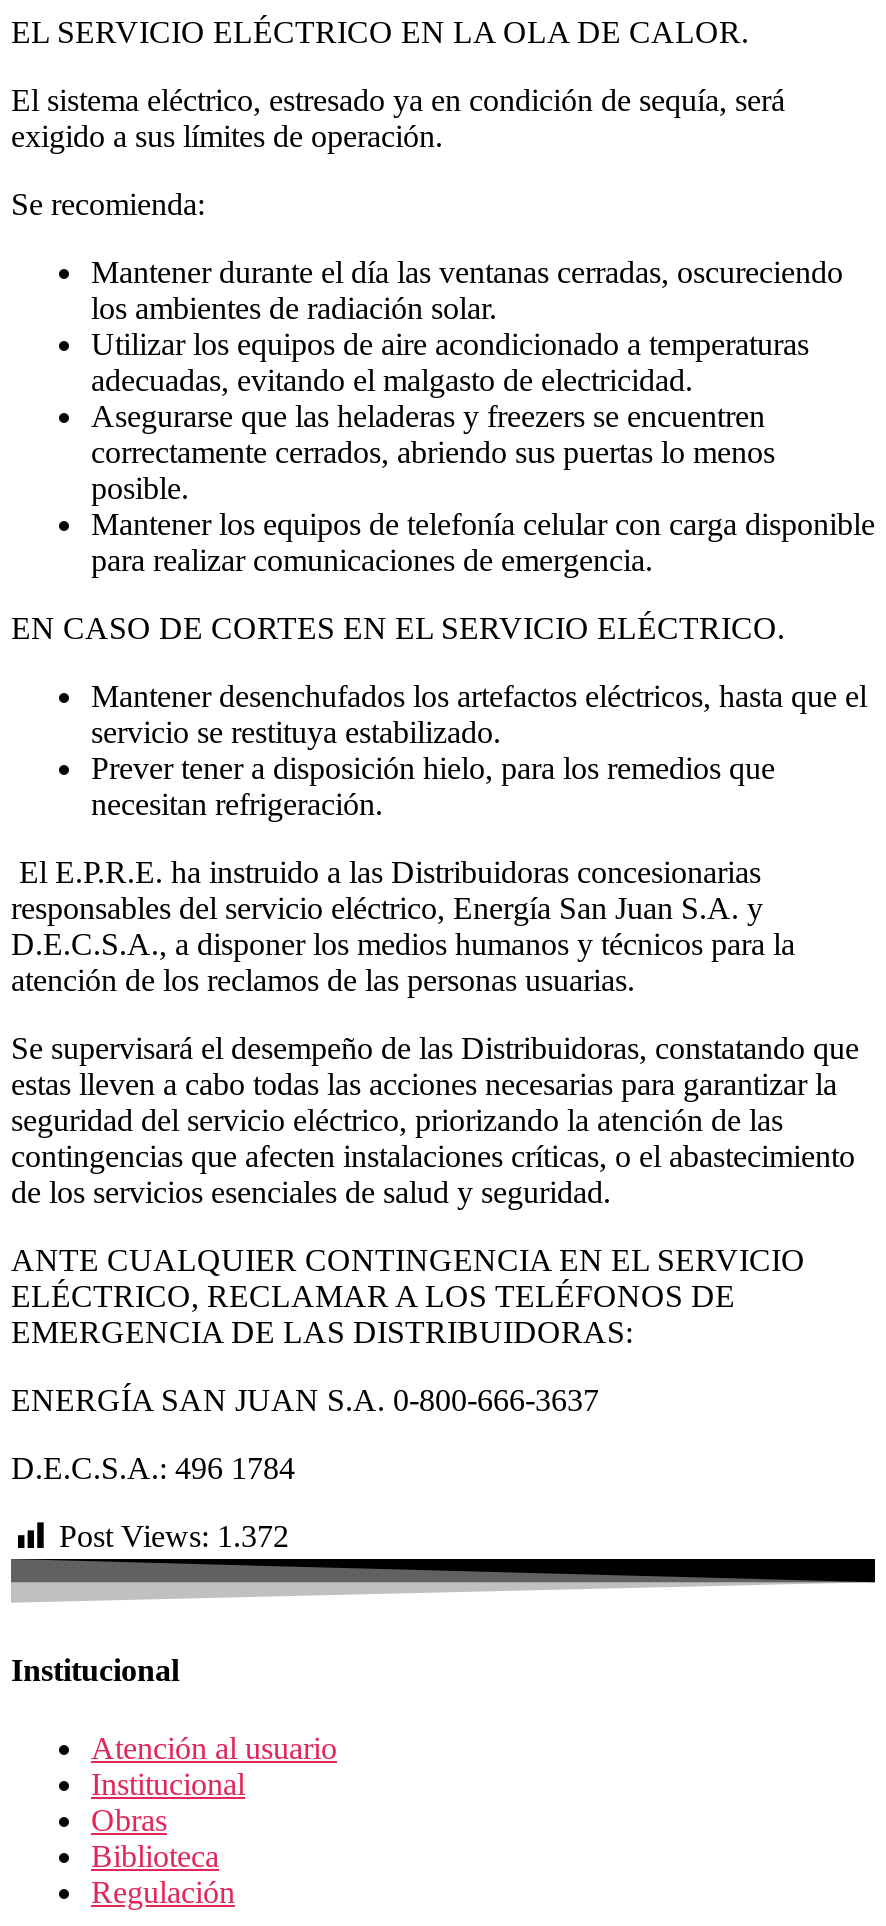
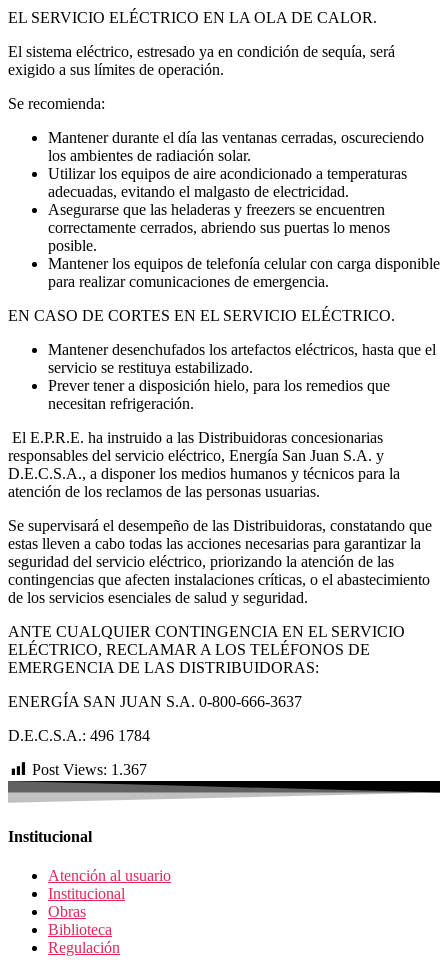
[59,1519,289,1553] Post Views: 1.372 -> [32,761,147,778] Post Views: 1.367

